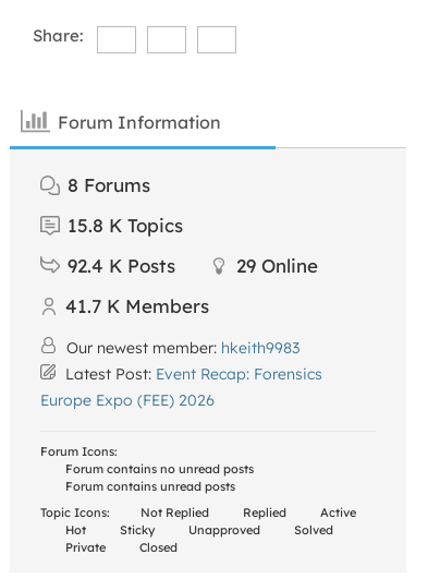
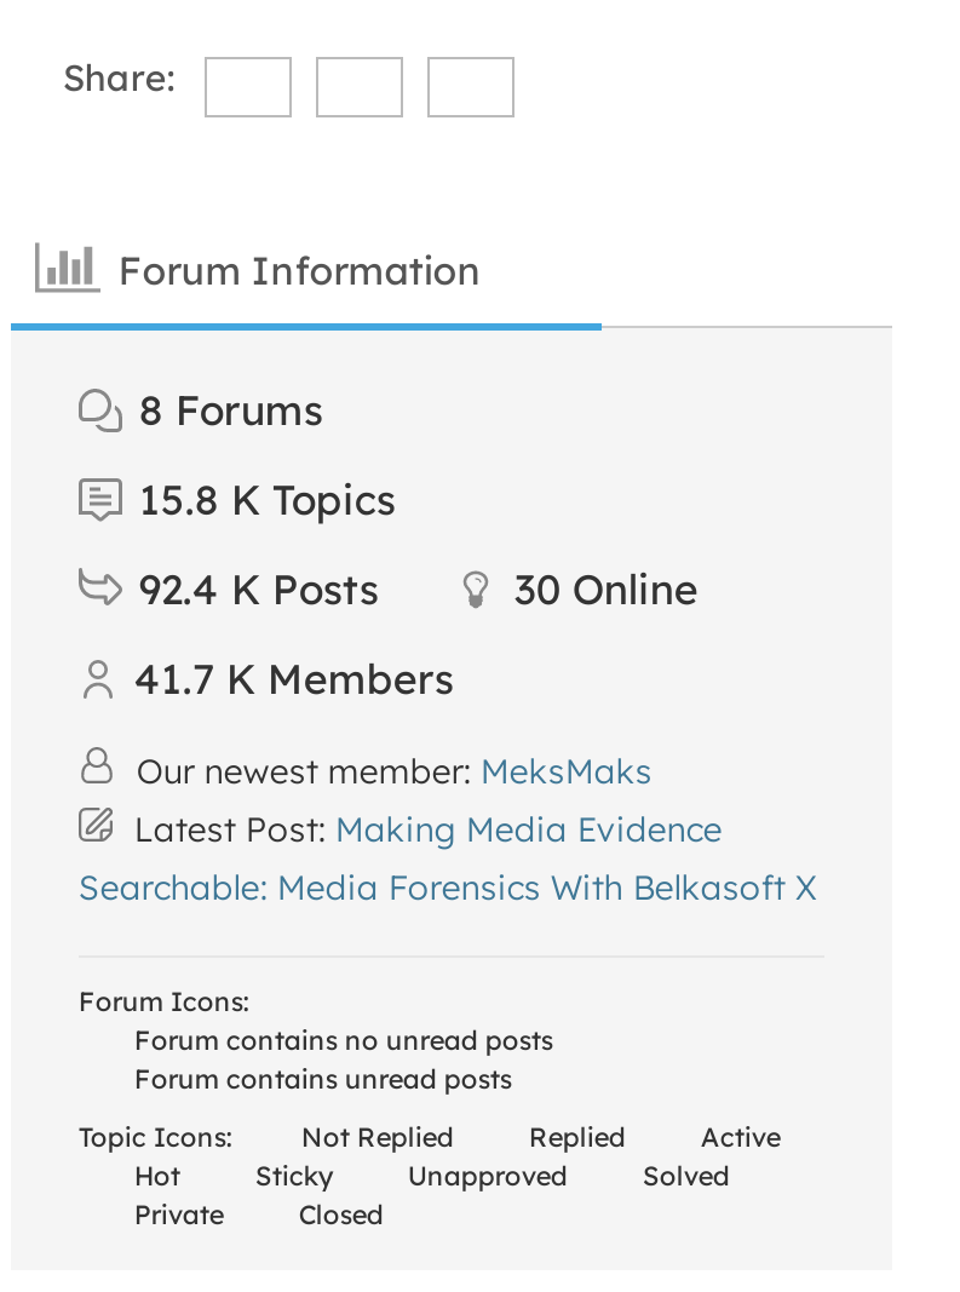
[236,255,318,278] 29 Online -> [514,564,698,615] 30 Online
[40,339,322,411] Our newest member: hkeith9983 | Latest Post: Event Recap: Forensics | Europe Expo (FEE) 2026 -> [78,751,817,911] Our newest member: MeksMaks | Latest Post: Making Media Evidence | Searchable: Media Forensics With Belkasoft X

